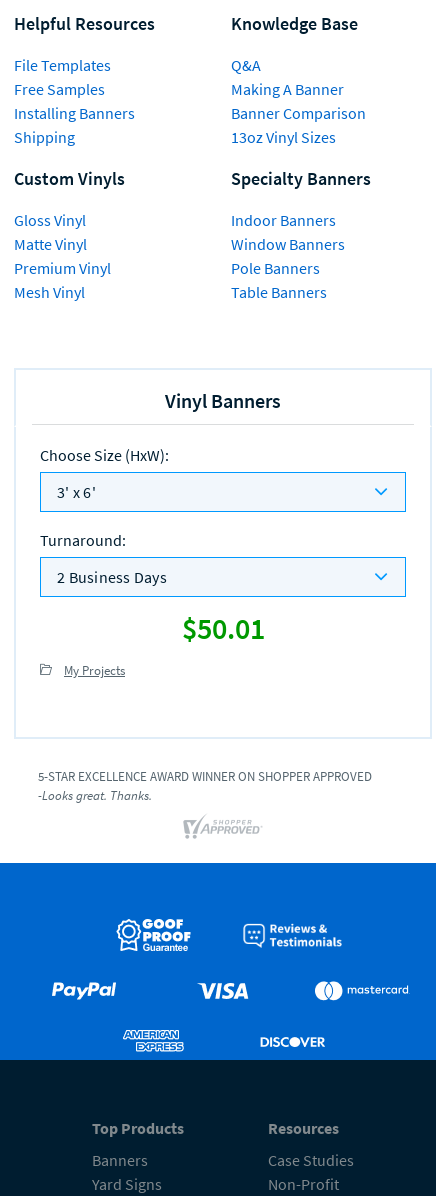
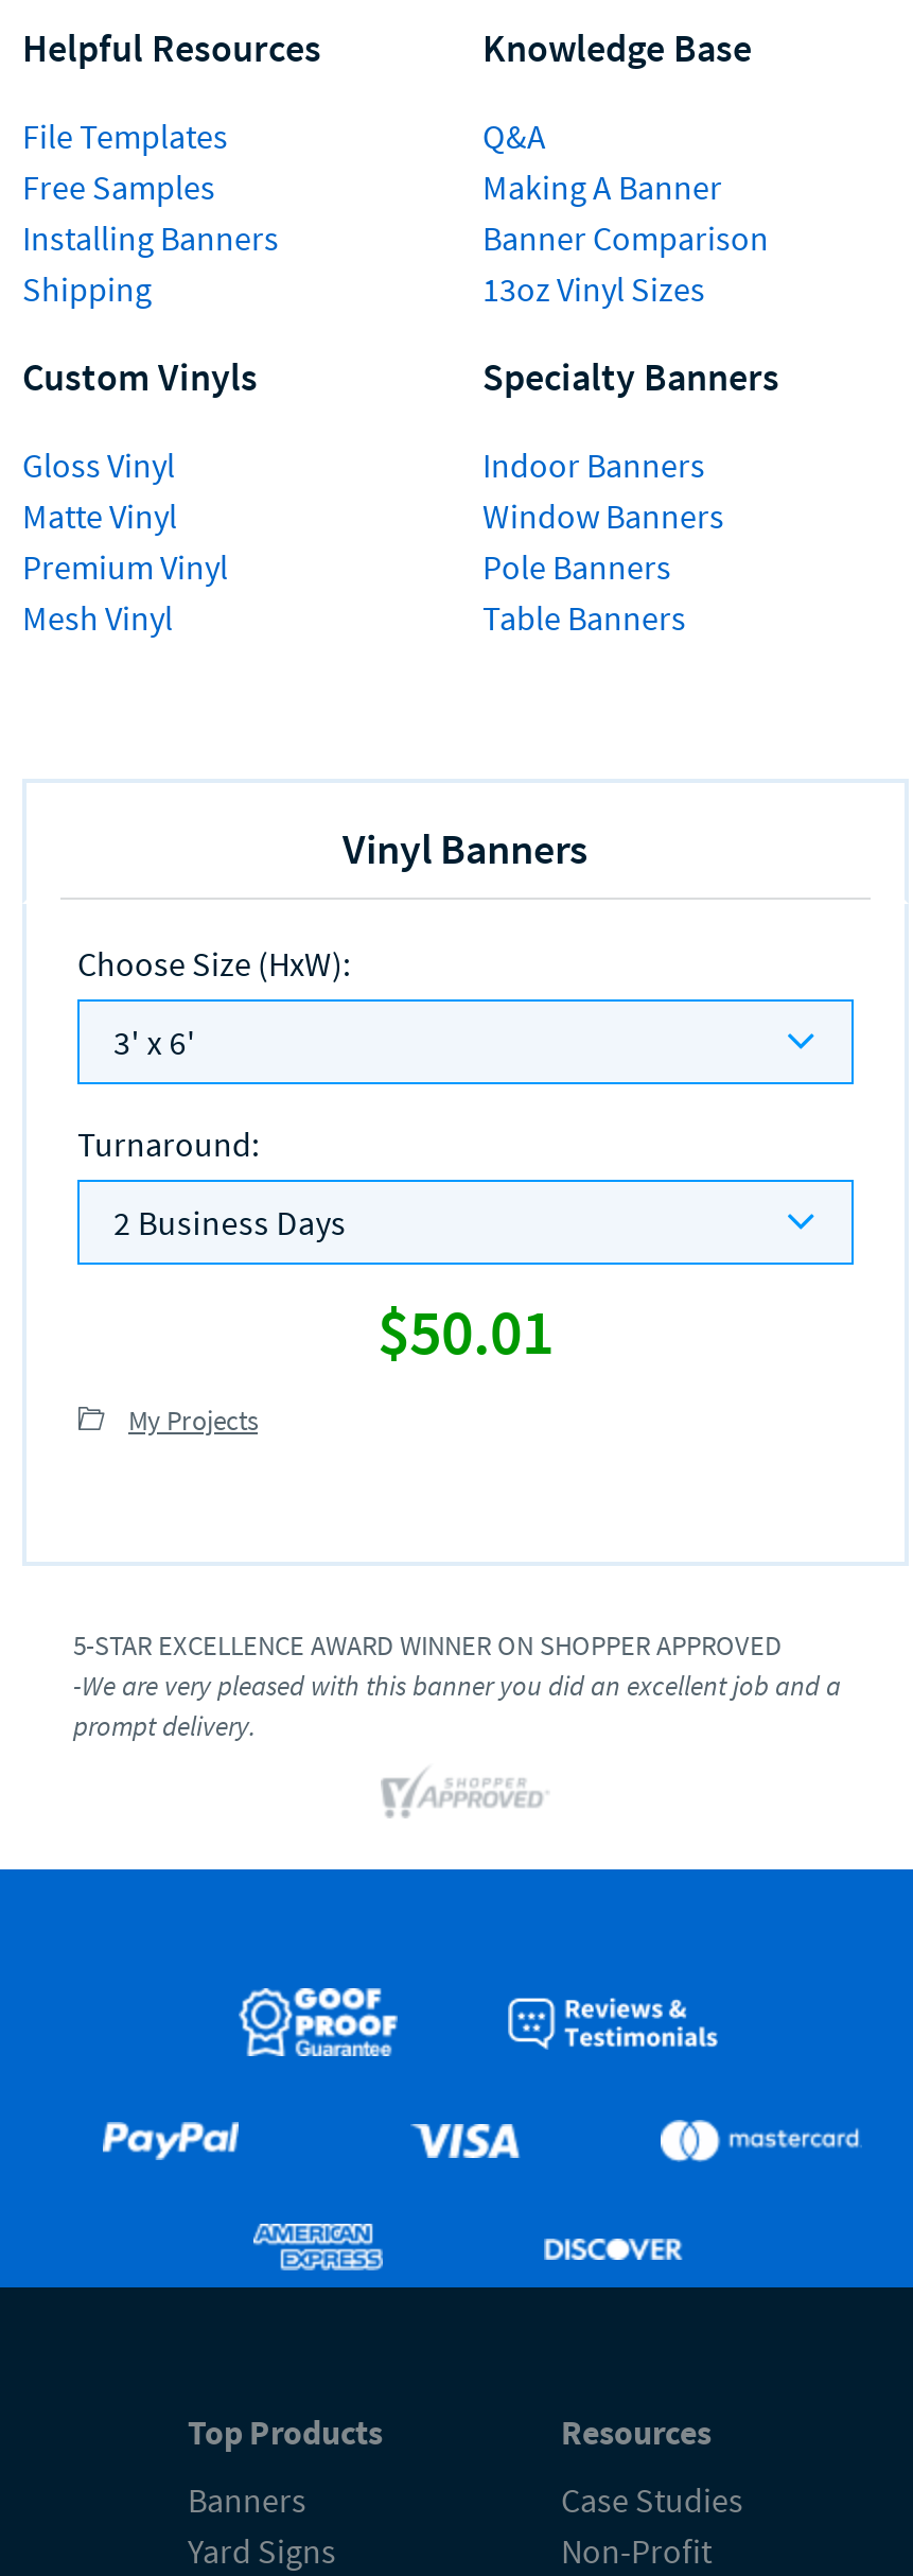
[38,787,152,803] -Looks great. Thanks. -> [73,1668,841,1742] -We are very pleased with this banner you did an excellent job and a | prompt delivery.

